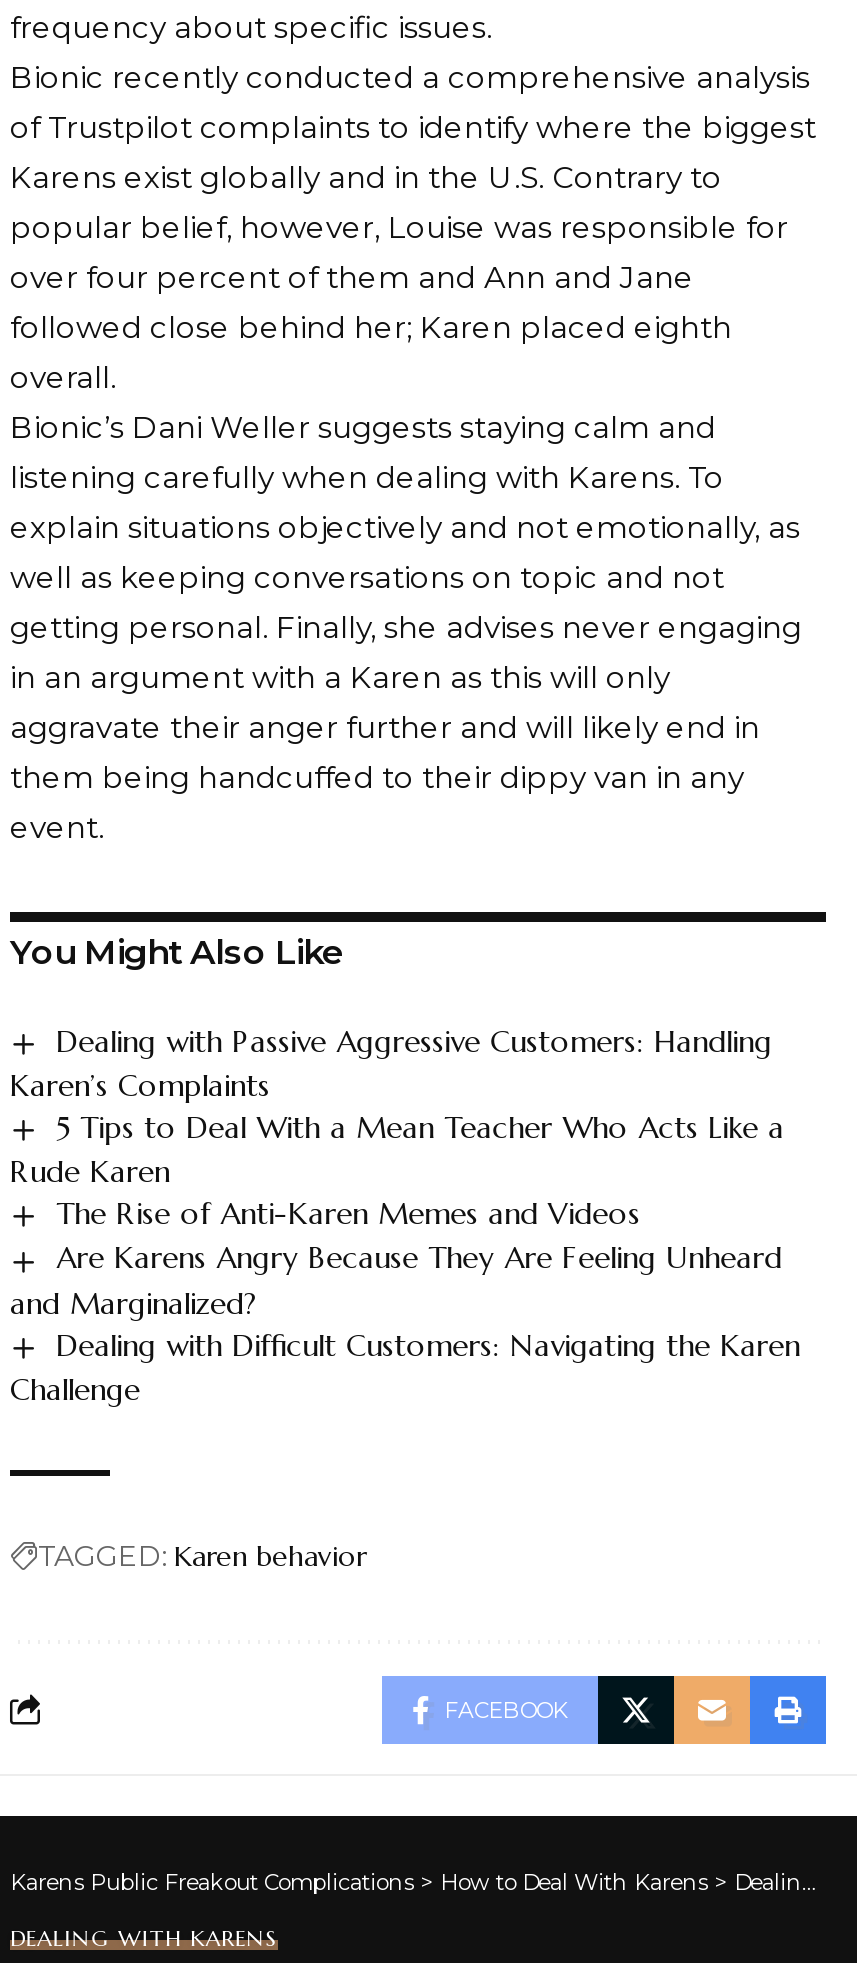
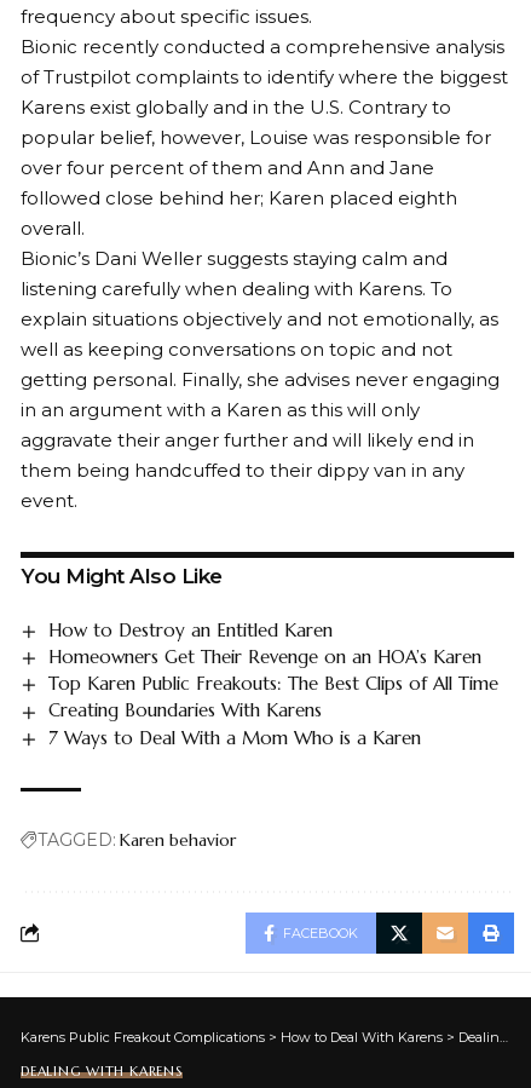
[10,1021,800,1408] Dealing with Passive Aggressive Customers: Handling | Karen’s Complaints | 5 Tips to Deal With a Mean Teacher Who Acts Like a | Rude Karen | The Rise of Anti-Karen Memes and Videos | Are Karens Angry Because They Are Feeling Unheard | and Marginalized? | Dealing with Difficult Customers: Navigating the Karen | Challenge -> [49,618,498,749] How to Destroy an Entitled Karen | Homeowners Get Their Revenge on an HOA’s Karen | Top Karen Public Freakouts: The Best Clips of All Time | Creating Boundaries With Karens | 7 Ways to Deal With a Mom Who is a Karen

